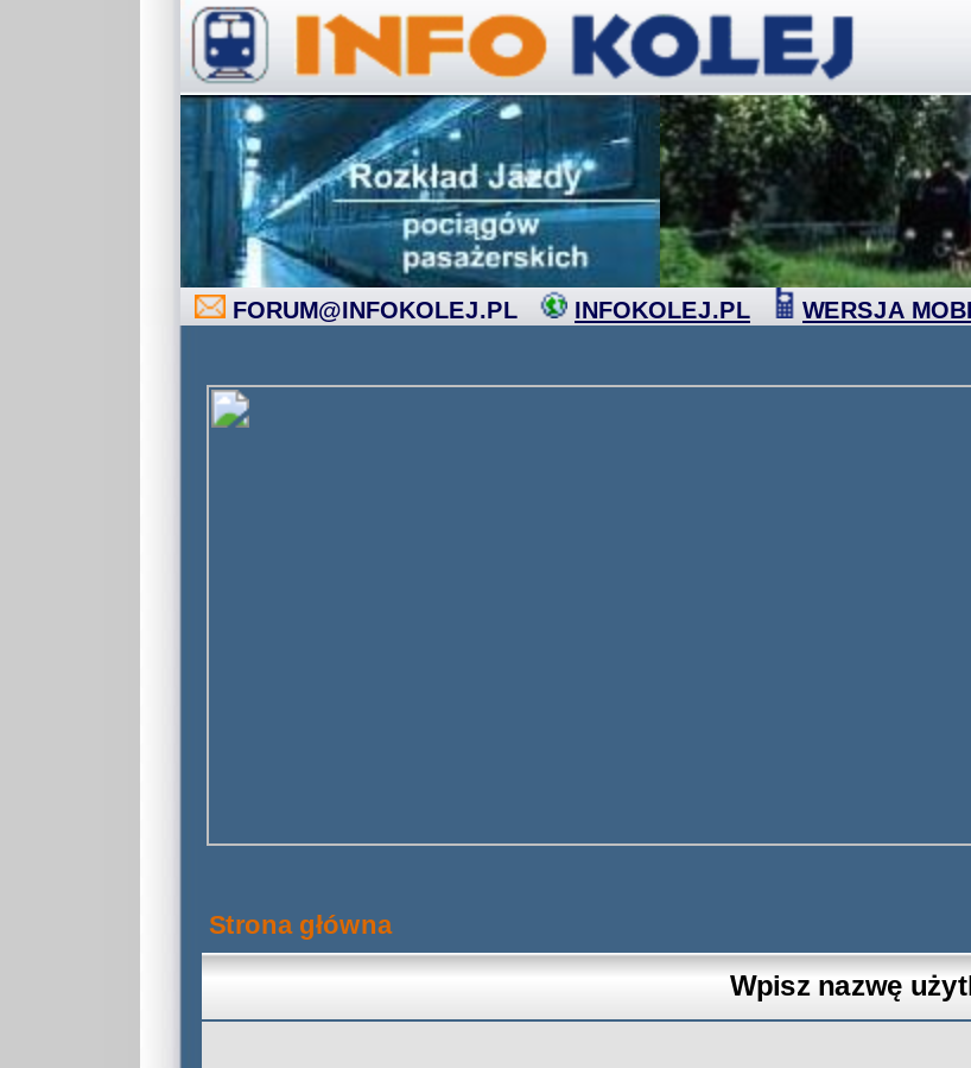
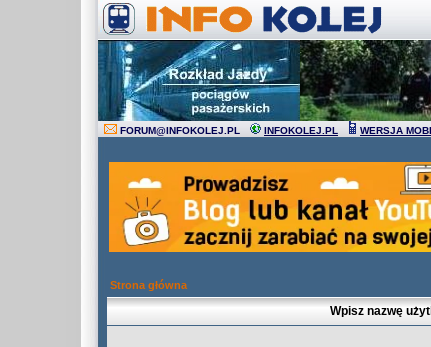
none -> [108,161,428,253] [image]

